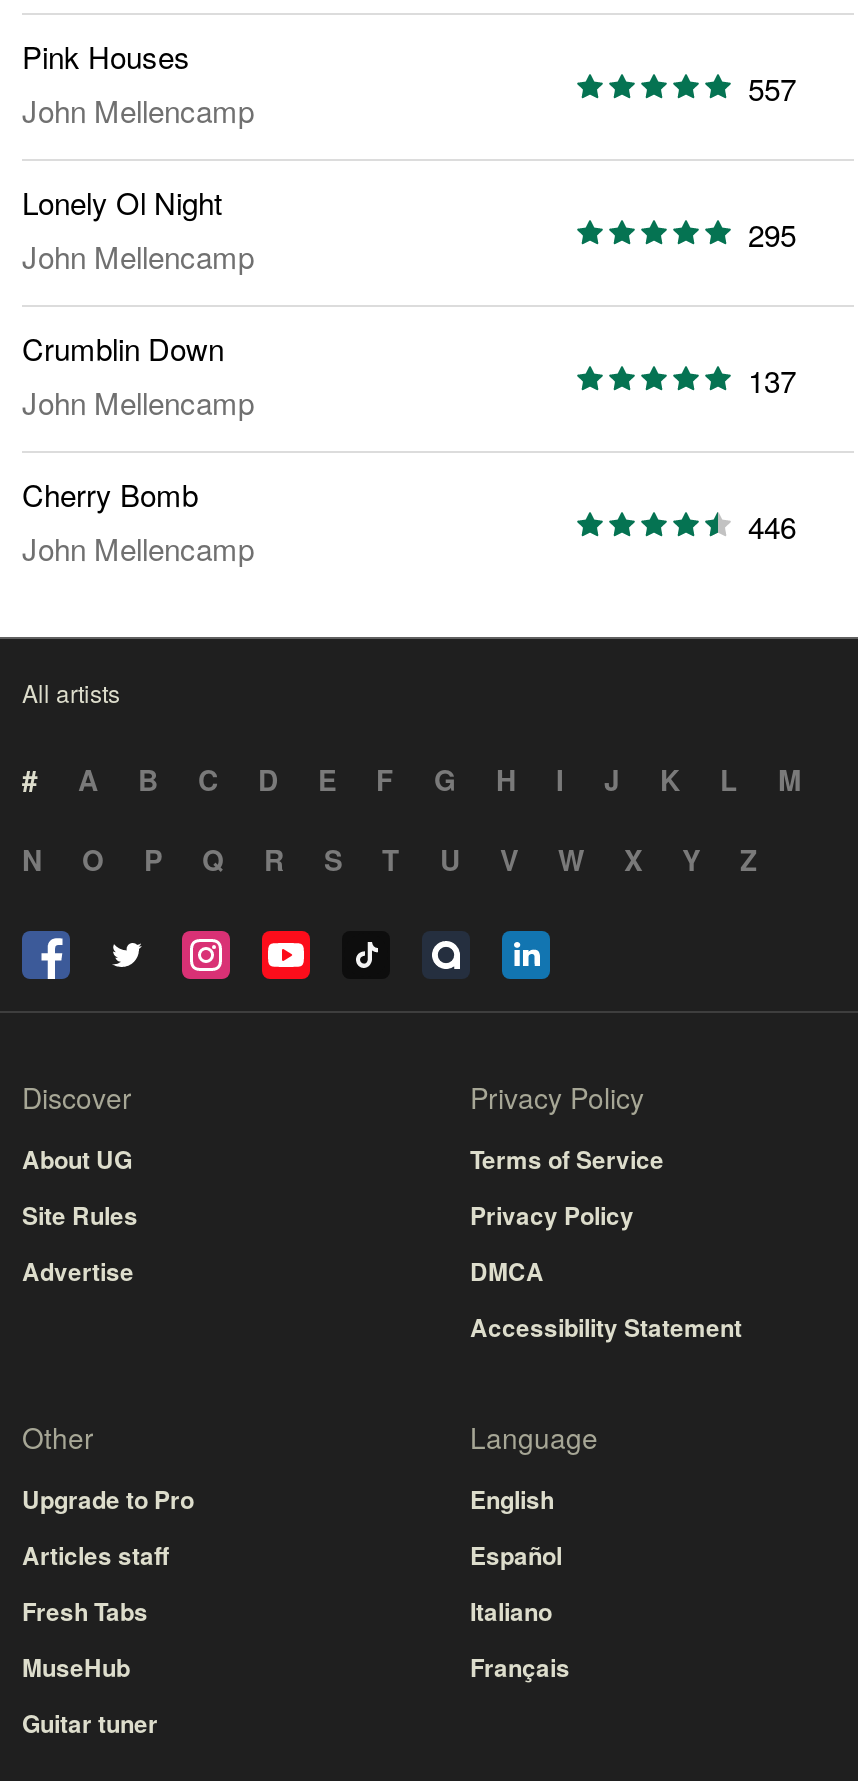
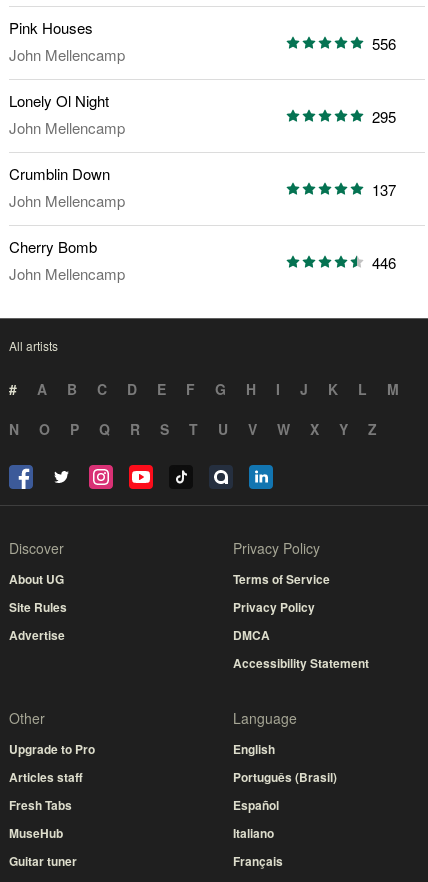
[748,66,796,108] 557 -> [372,33,396,54] 556
moved [470,1537,570,1685] -> [233,796,283,870]: Español | Italiano | Français
none -> [233,768,337,786] Português (Brasil)

